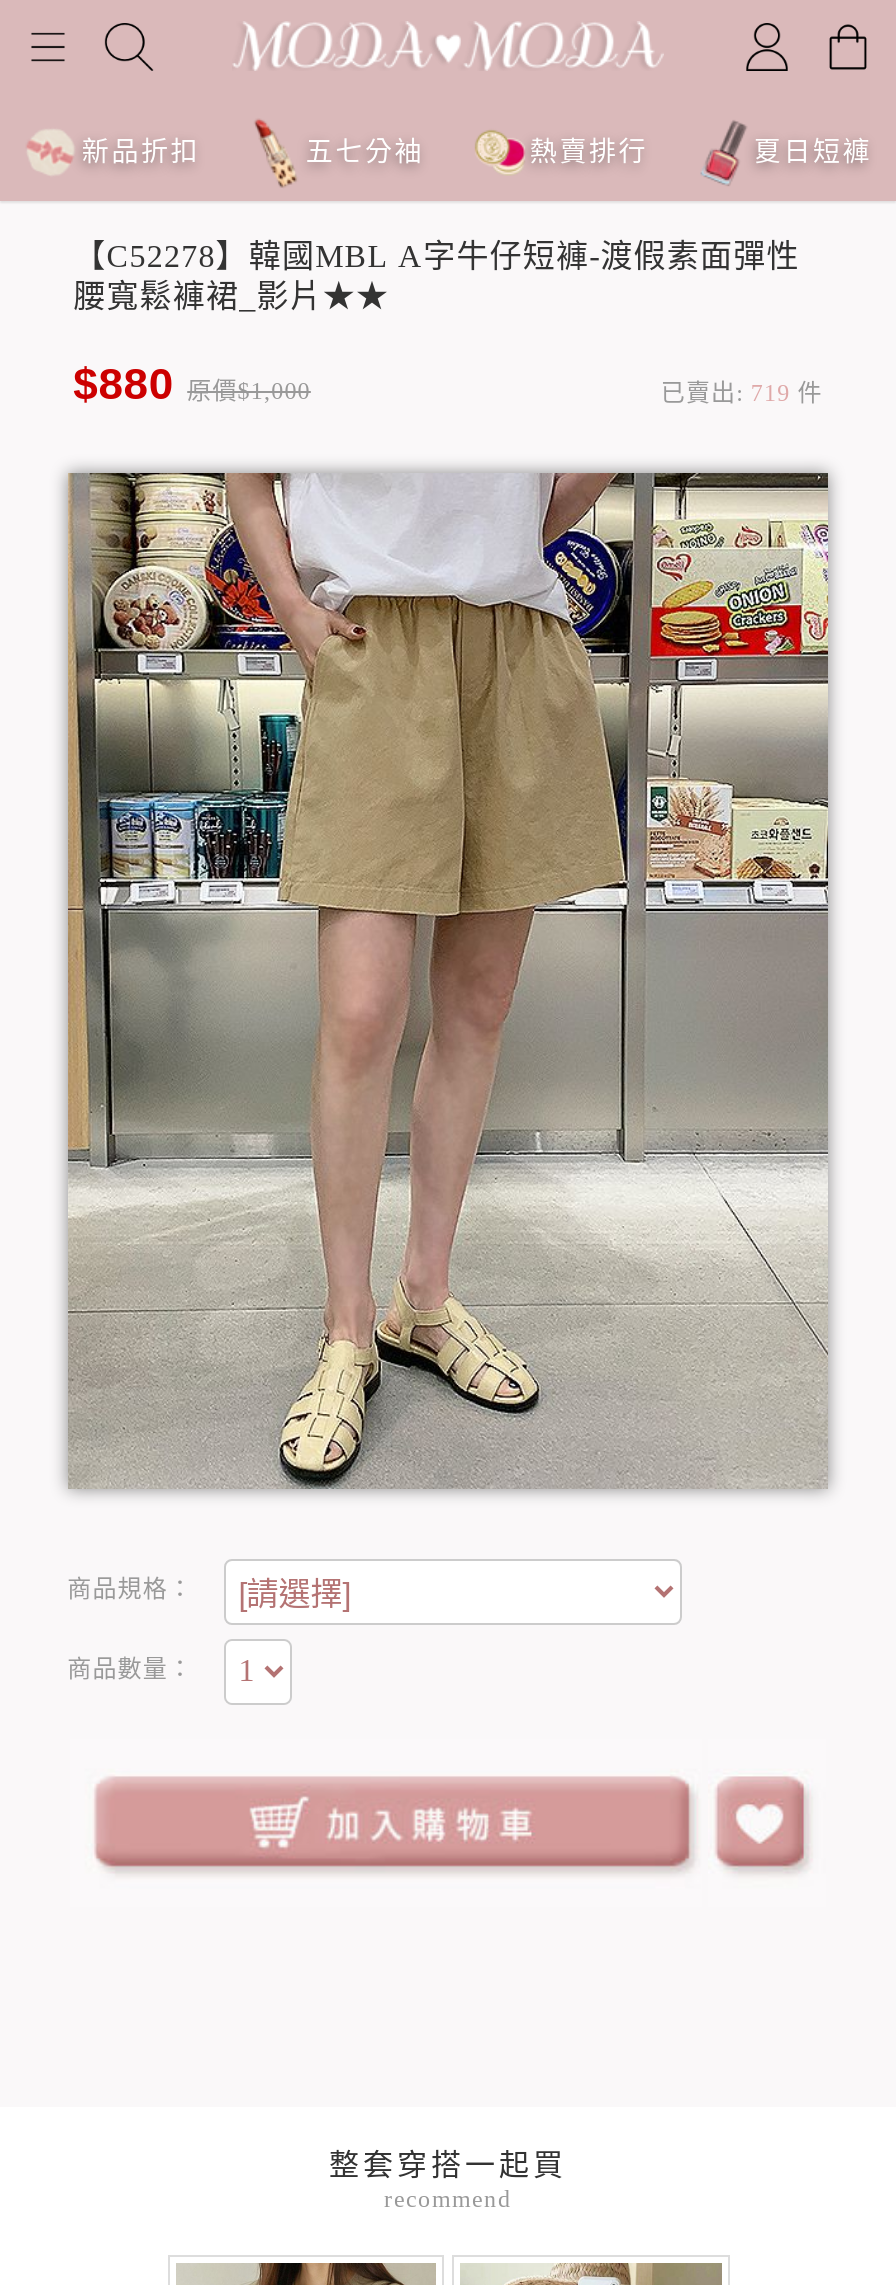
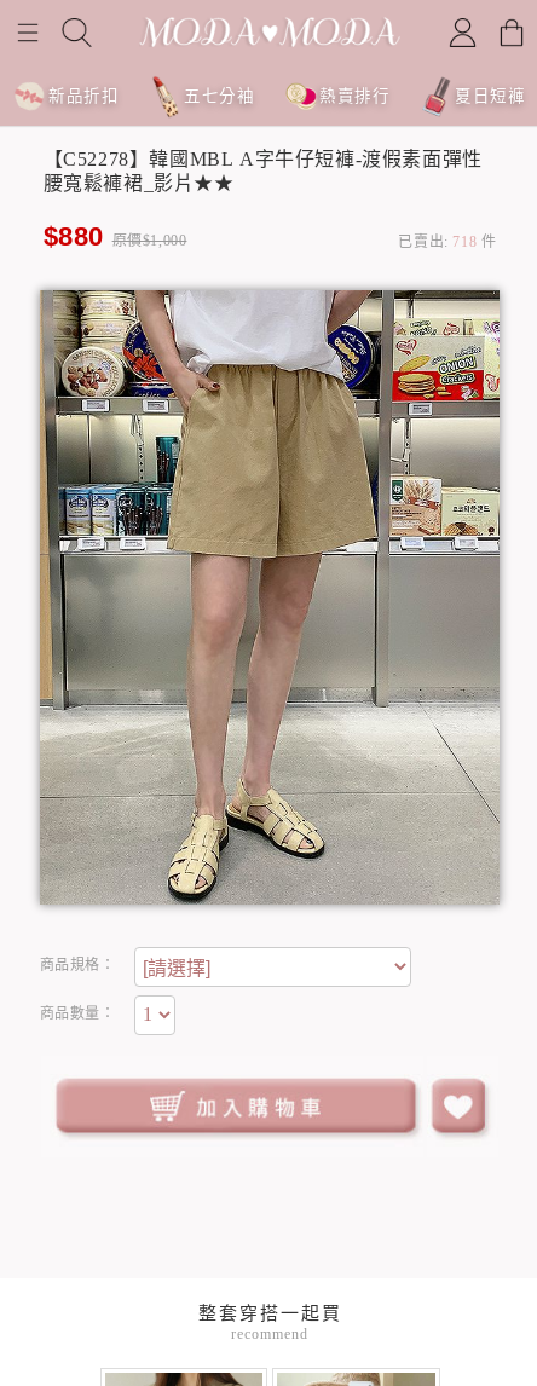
[661,379,823,407] 已賣出: 719件 -> [398,234,496,251] 已賣出: 718件

